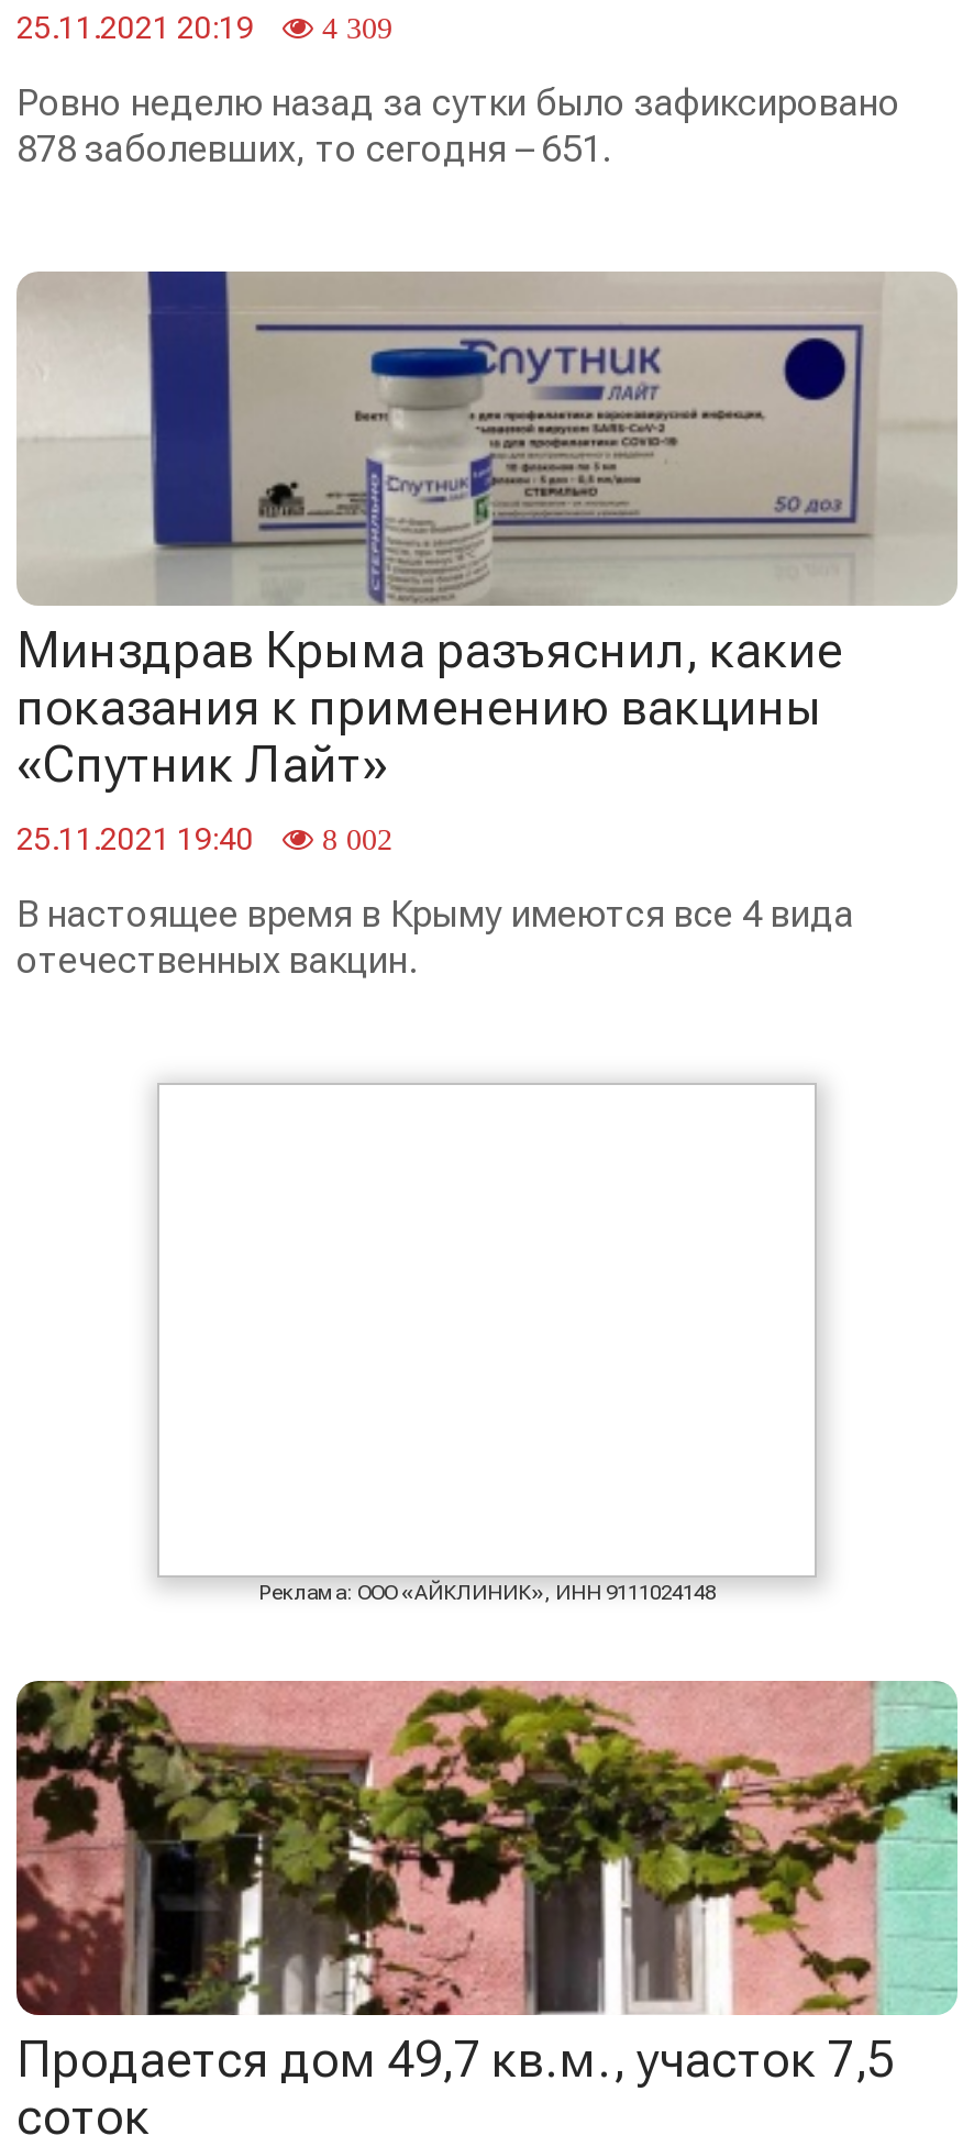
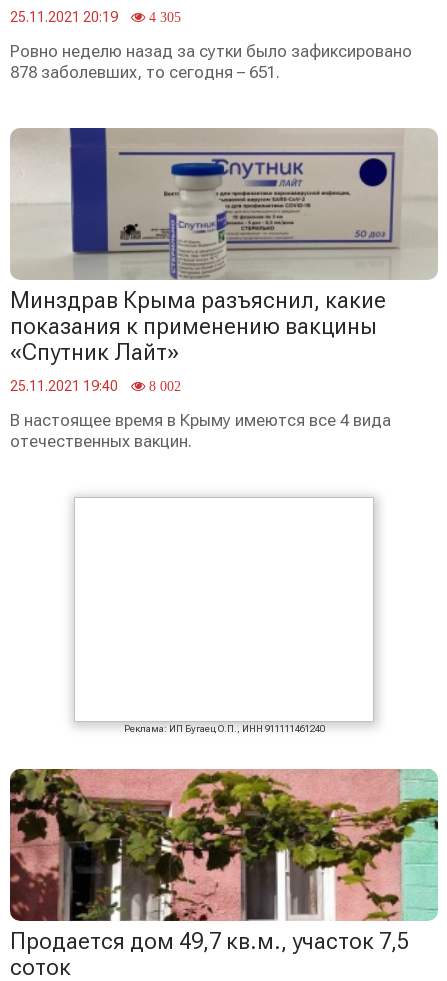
[16,10,392,45] 25.11.2021 20:19 4 309 -> [10,9,181,25] 25.11.2021 20:19 4 305
[258,1579,716,1603] Реклама: ООО «АЙКЛИНИК», ИНН 9111024148 -> [123,723,324,734] Реклама: ИП Бугаец О.П., ИНН 911111461240

